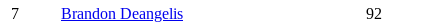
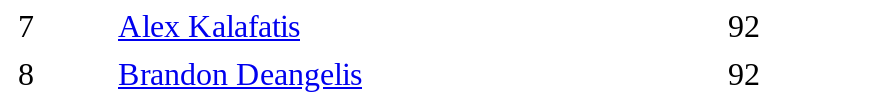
none -> [18,8,760,90] Alex Kalafatis | 92 | 8

